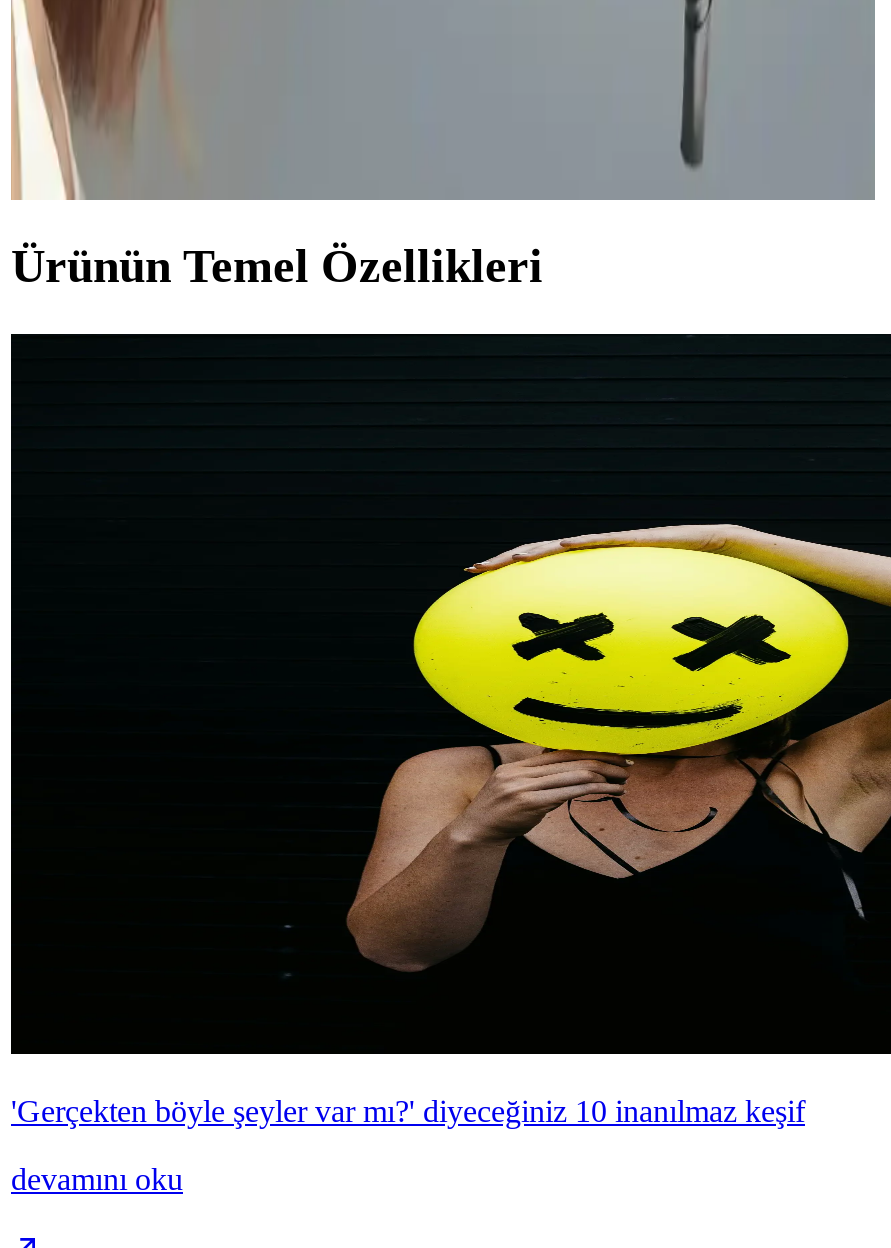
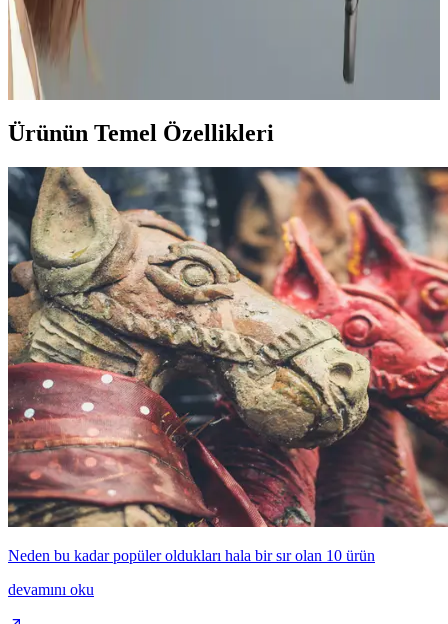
[9,332,885,1128] [image] | 'Gerçekten böyle şeyler var mı?' diyeceğiniz 10 inanılmaz keşif -> [7,166,445,564] [image] | Neden bu kadar popüler oldukları hala bir sır olan 10 ürün

